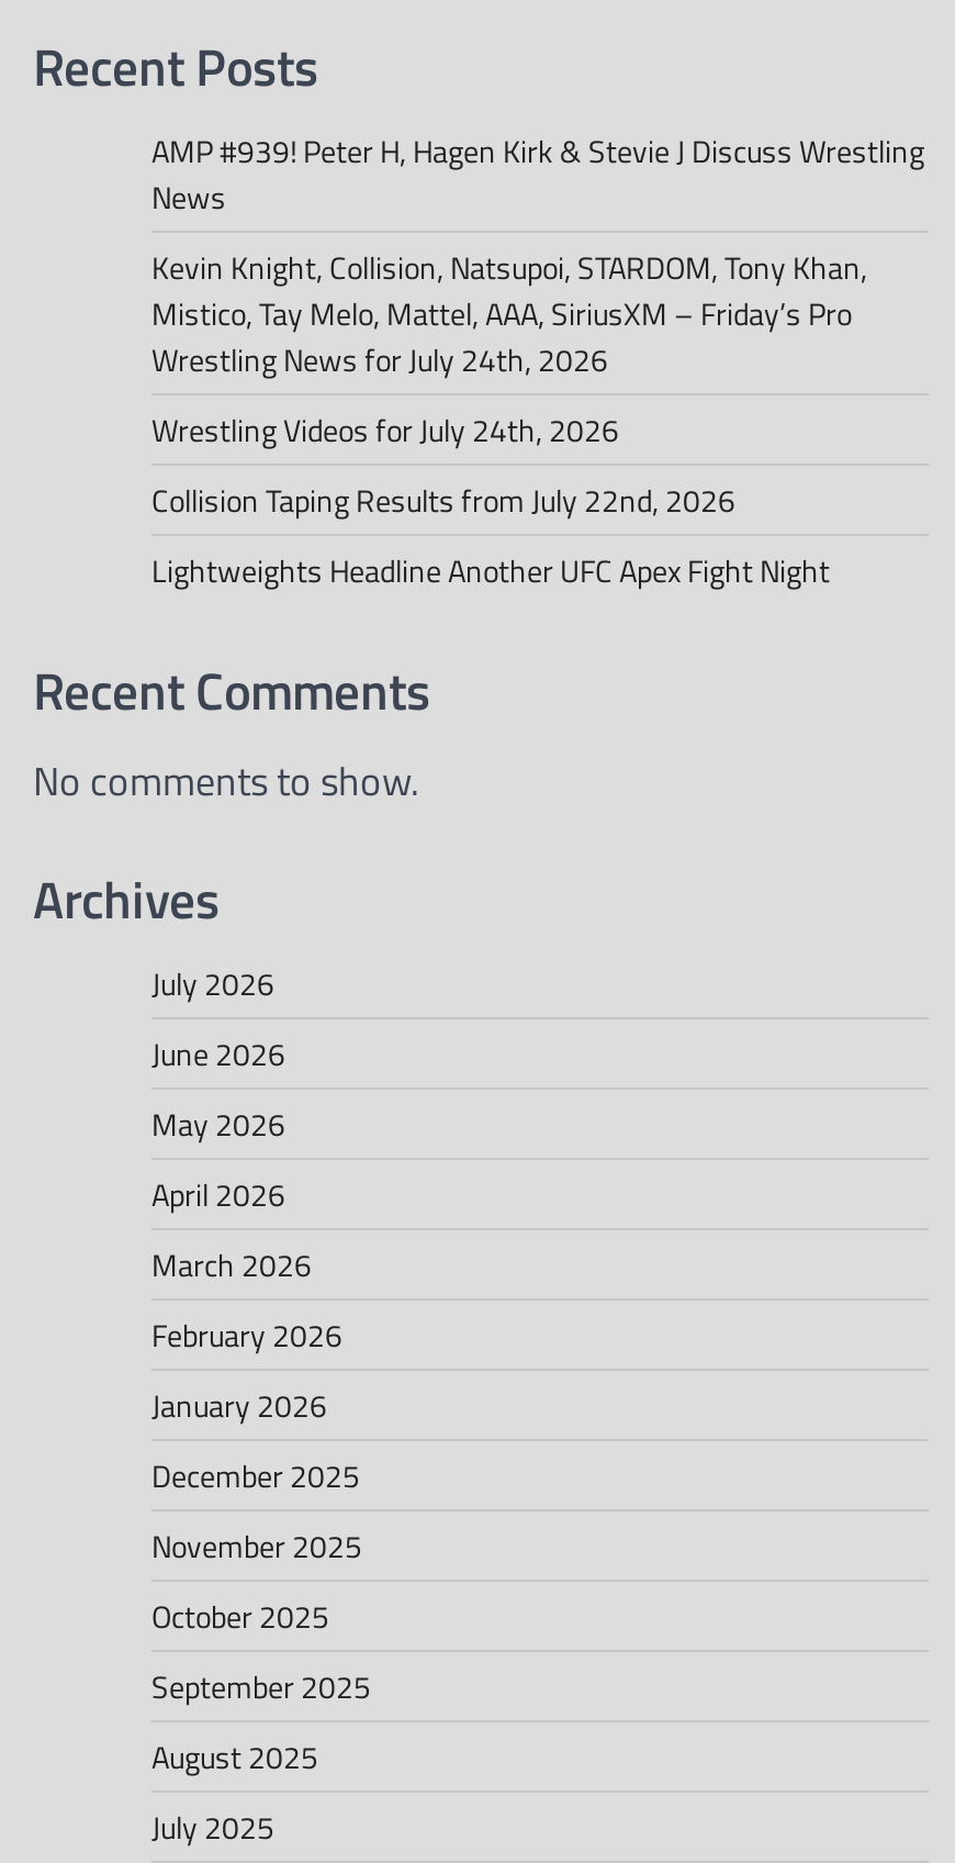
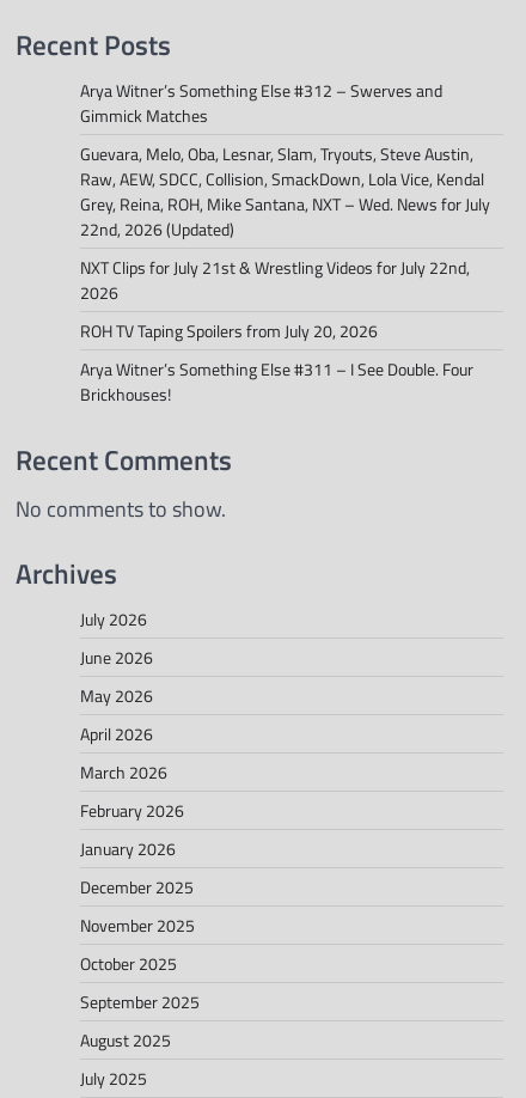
[151,127,924,219] AMP #939! Peter H, Hagen Kirk & Stevie J Discuss Wrestling | News -> [80,77,442,128] Arya Witner’s Something Else #312 – Swerves and | Gimmick Matches
[151,243,867,381] Kevin Knight, Collision, Natsupoi, STARDOM, Tony Khan, | Mistico, Tay Melo, Mattel, AAA, SiriusXM – Friday’s Pro | Wrestling News for July 24th, 2026 -> [80,141,490,241] Guevara, Melo, Oba, Lesnar, Slam, Tryouts, Steve Austin, | Raw, AEW, SDCC, Collision, SmackDown, Lola Vice, Kendal | Grey, Reina, ROH, Mike Santana, NXT – Wed. News for July | 22nd, 2026 (Updated)
[151,406,619,452] Wrestling Videos for July 24th, 2026 -> [80,254,470,305] NXT Clips for July 21st & Wrestling Videos for July 22nd, | 2026
[151,476,735,522] Collision Taping Results from July 22nd, 2026 -> [80,318,378,343] ROH TV Taping Spoilers from July 20, 2026
[151,546,830,592] Lightweights Headline Another UFC Apex Fight Night -> [80,356,473,406] Arya Witner’s Something Else #311 – I See Double. Four | Brickhouses!

